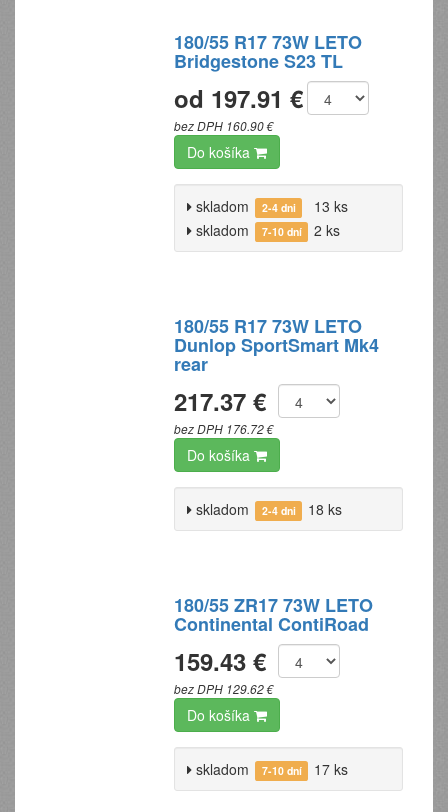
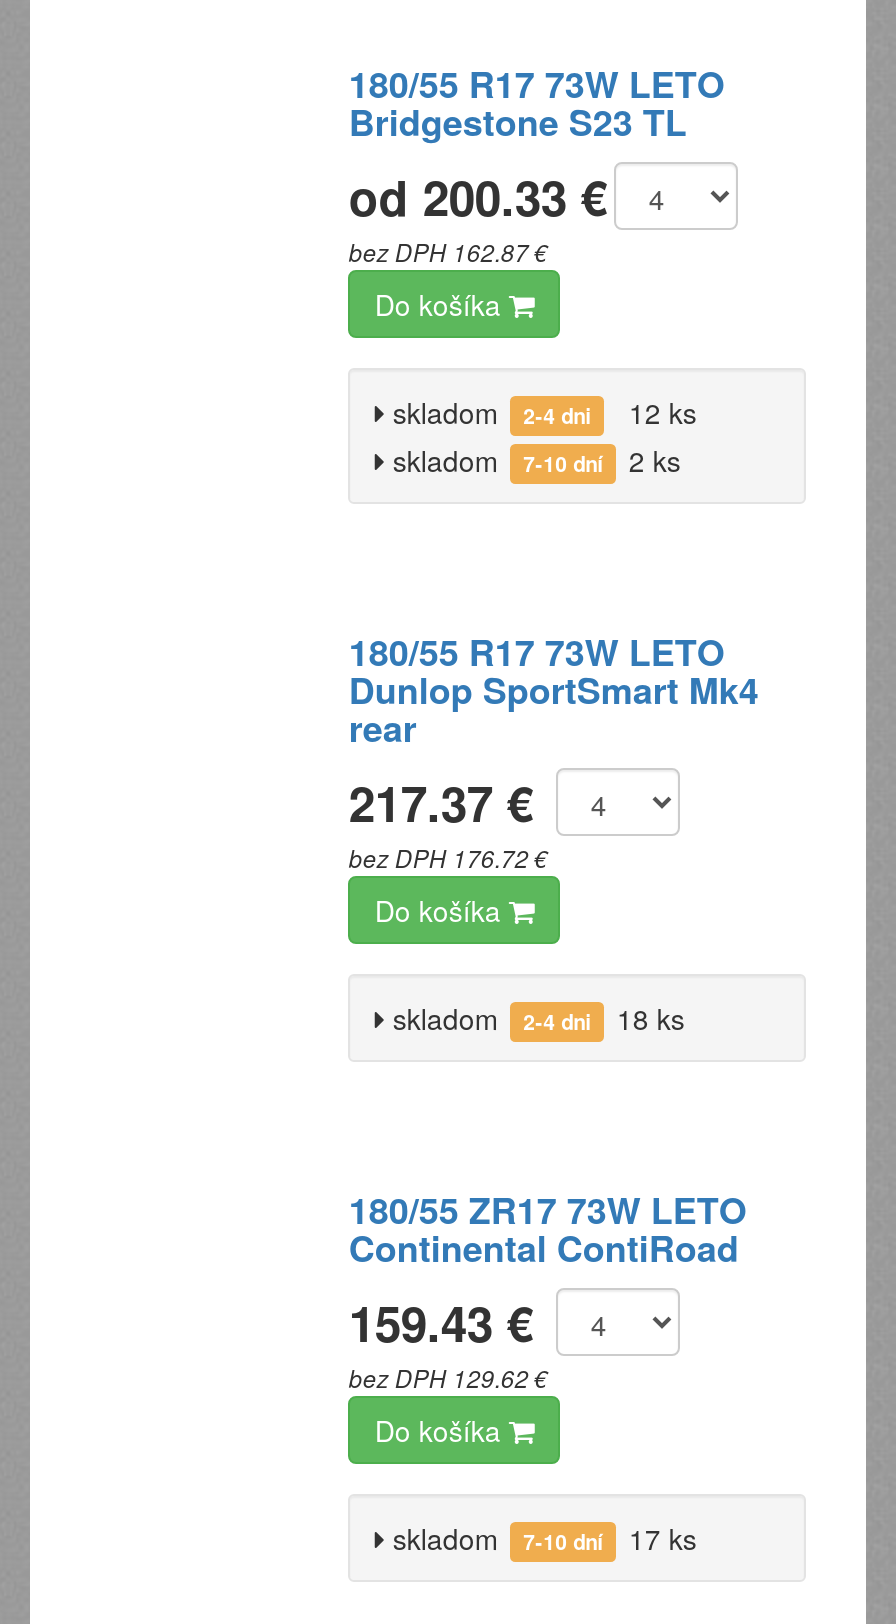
[174,81,303,115] od 197.91 € -> [349,162,607,230] od 200.33 €
[174,118,274,134] bez DPH 160.90 € -> [349,236,549,268] bez DPH 162.87 €
[192,196,348,216] skladom 2-4 dni 13 ks -> [385,392,697,432] skladom 2-4 dni 12 ks

